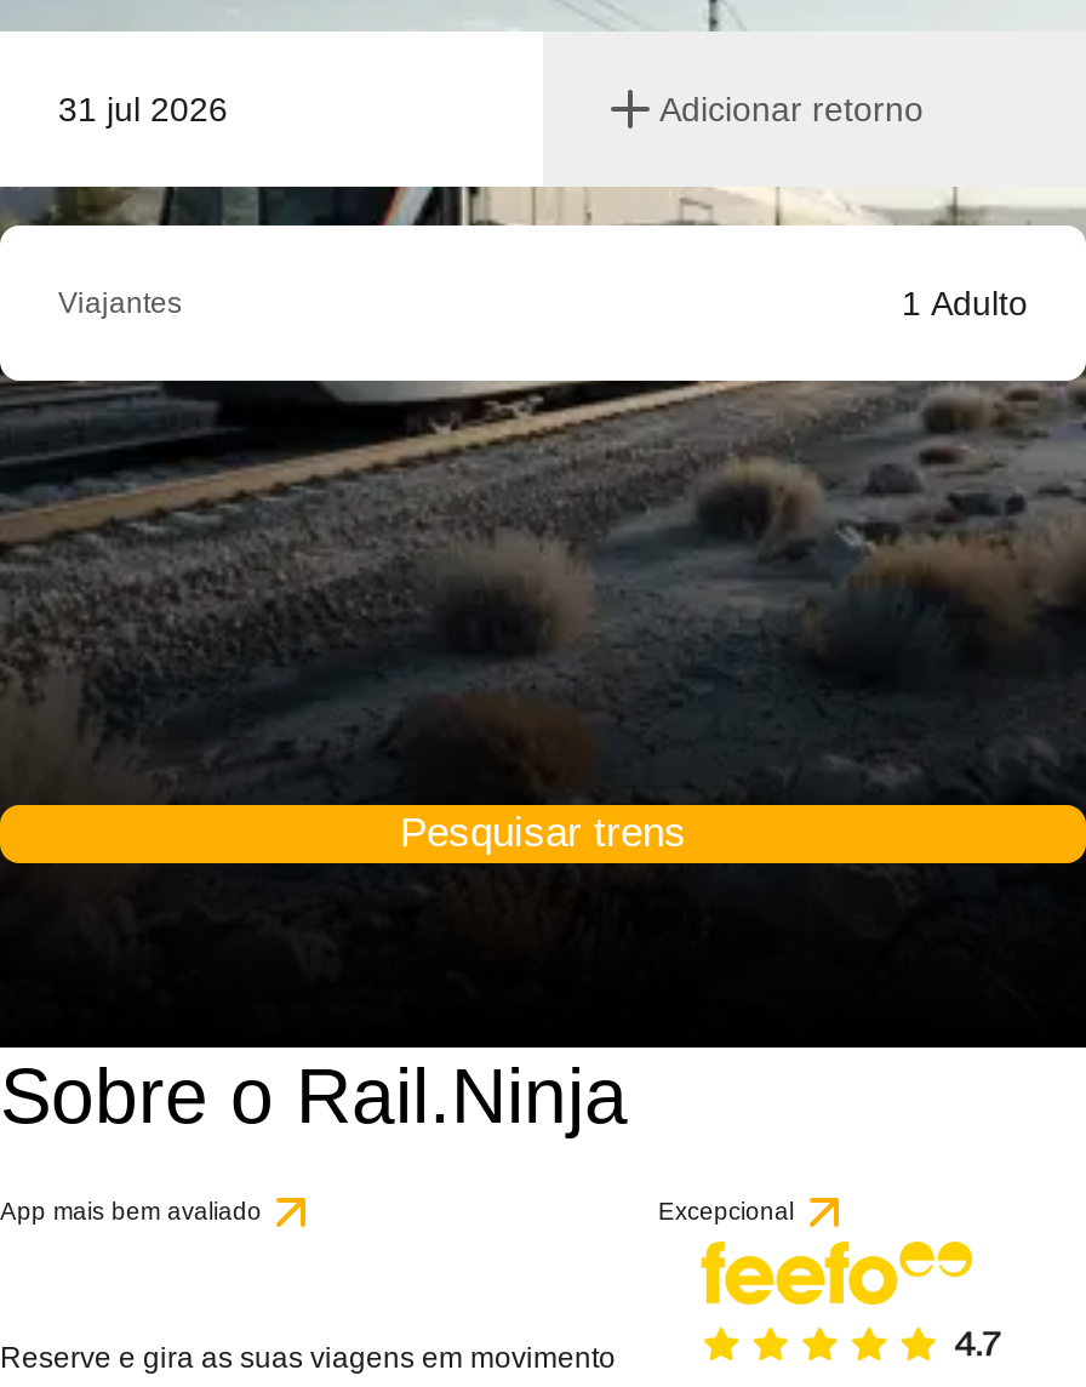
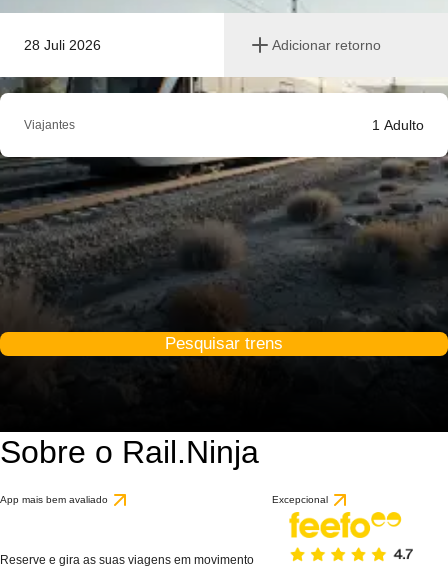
[58,90,228,129] 31 jul 2026 -> [24,37,101,53] 28 Juli 2026

